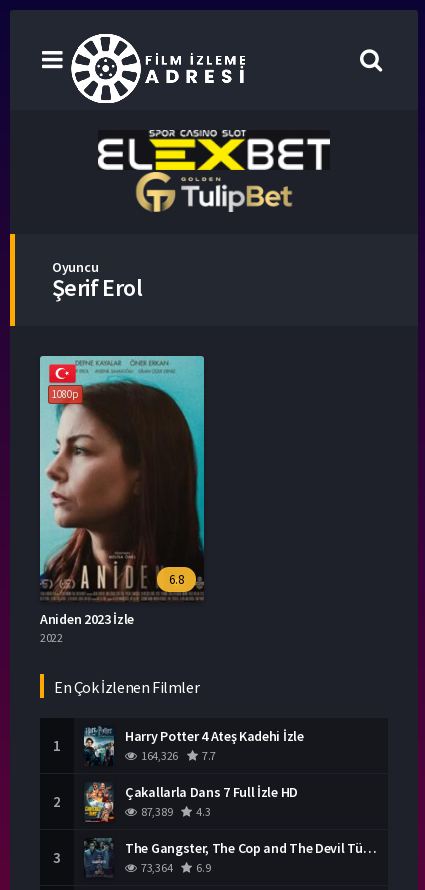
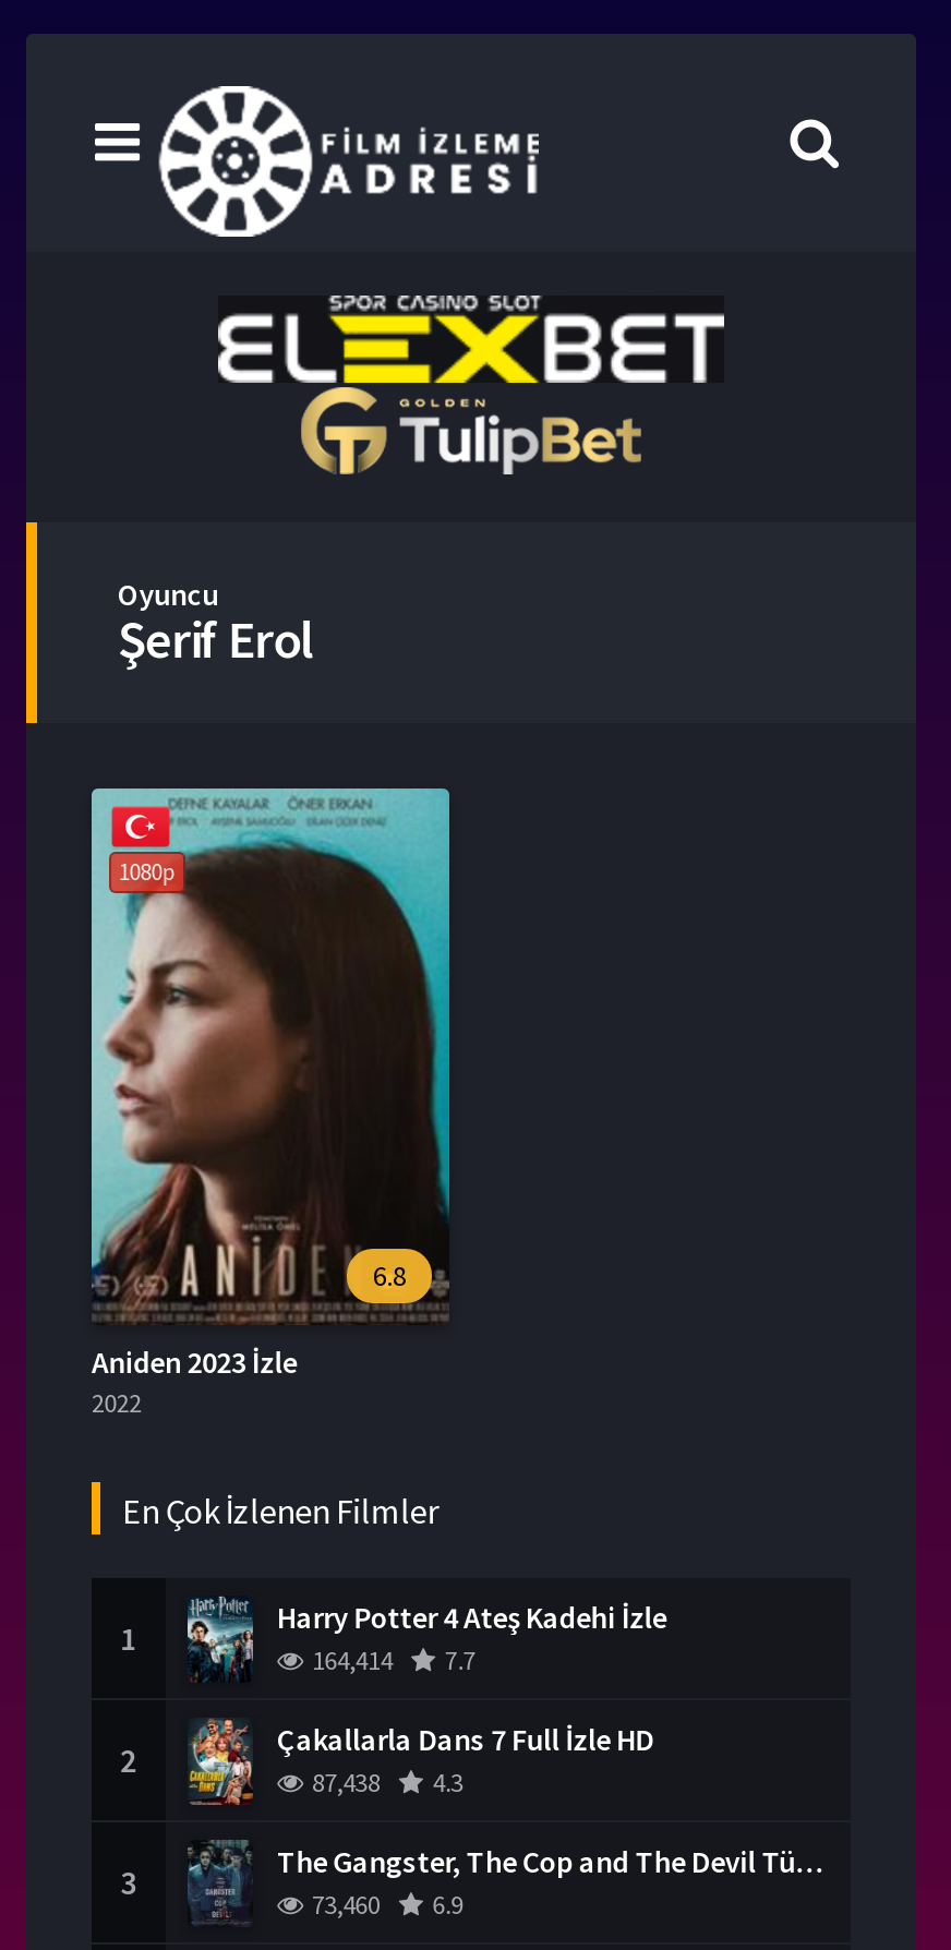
[141,748,178,763] 164,326 -> [312,1644,392,1676] 164,414
[141,804,210,819] 87,389 4.3 -> [312,1766,463,1798] 87,438 4.3
[141,860,210,875] 73,364 6.9 -> [312,1888,463,1921] 73,460 6.9

